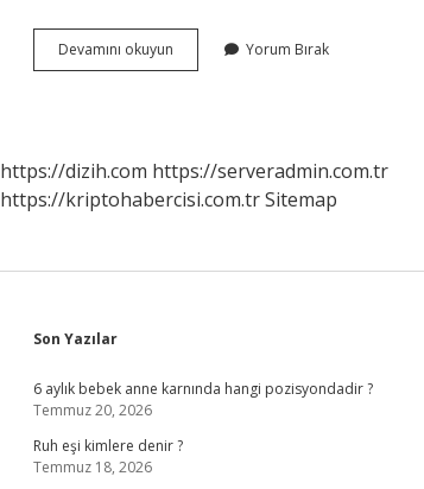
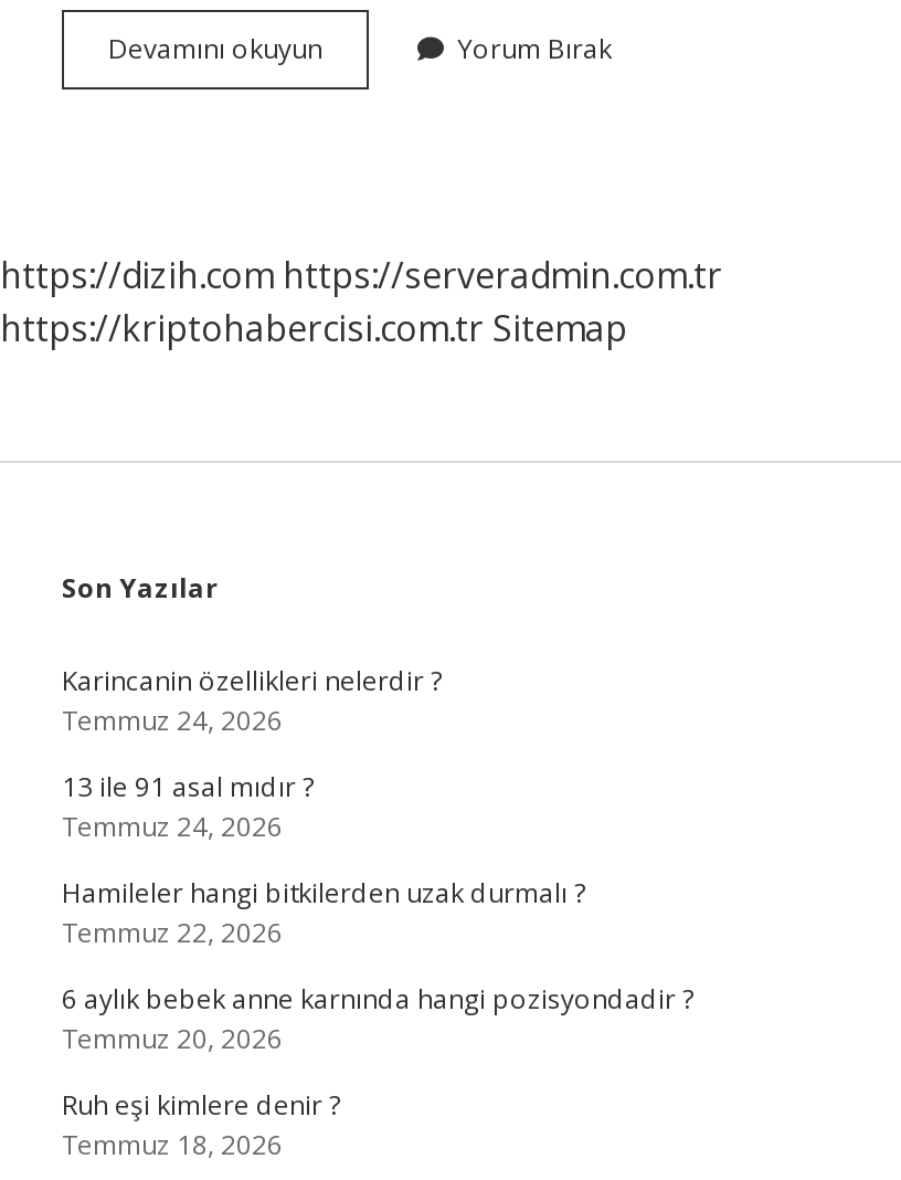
none -> [62,662,585,951] Karincanin özellikleri nelerdir ? | Temmuz 24, 2026 | 13 ile 91 asal mıdır ? | Temmuz 24, 2026 | Hamileler hangi bitkilerden uzak durmalı ? | Temmuz 22, 2026

